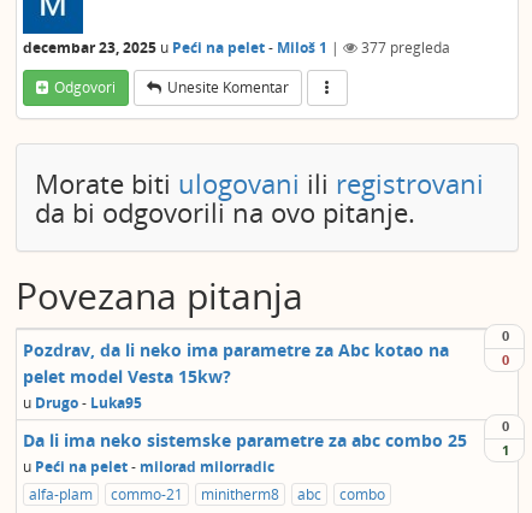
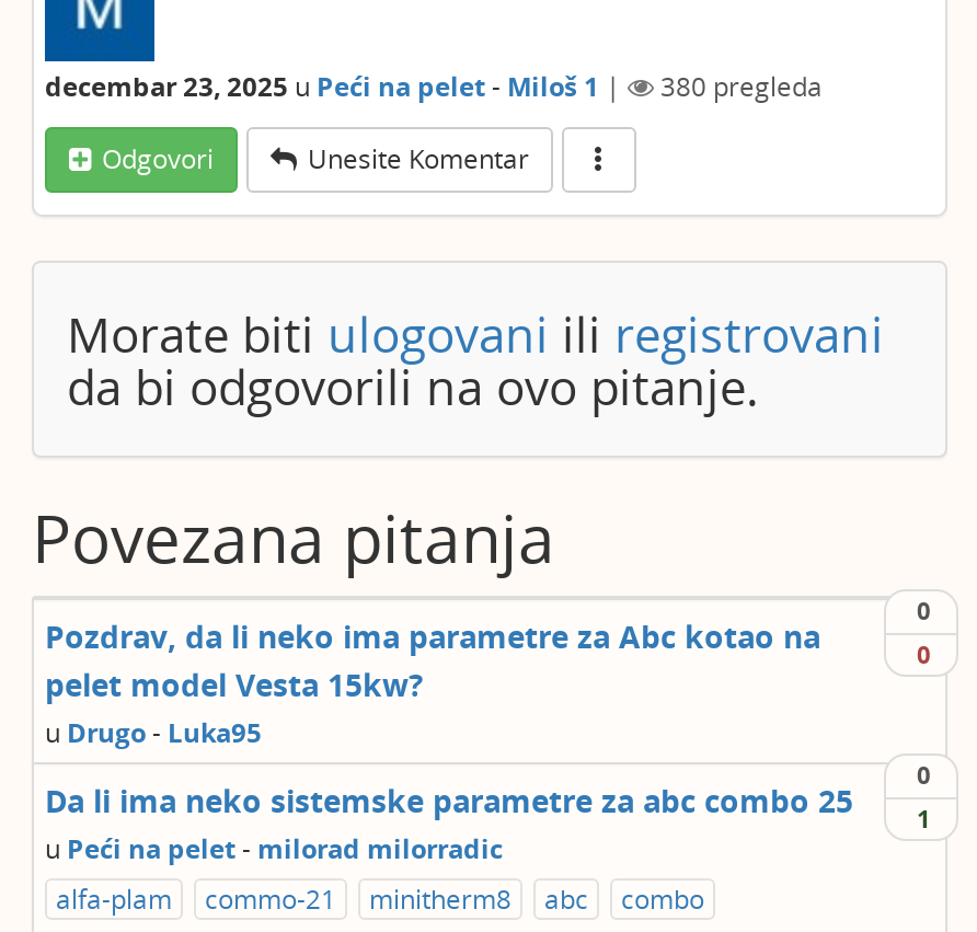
[361,37,450,58] 377 pregleda -> [660,67,823,105] 380 pregleda

